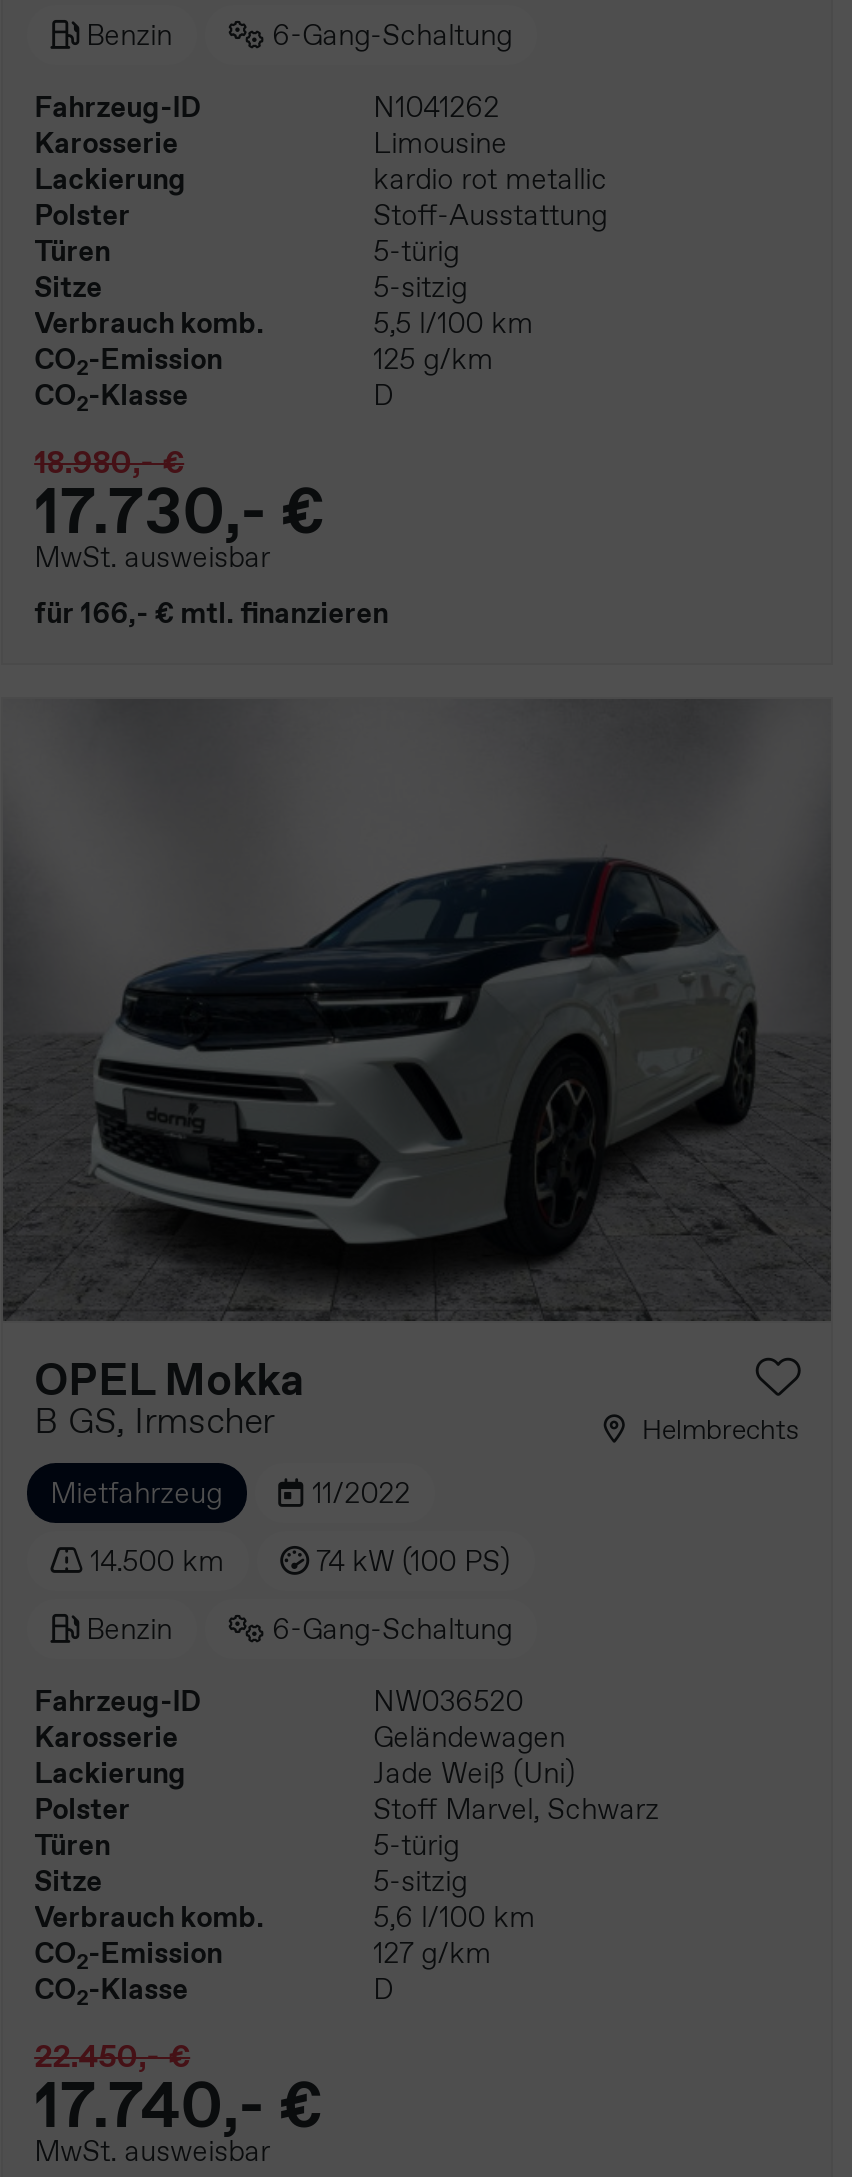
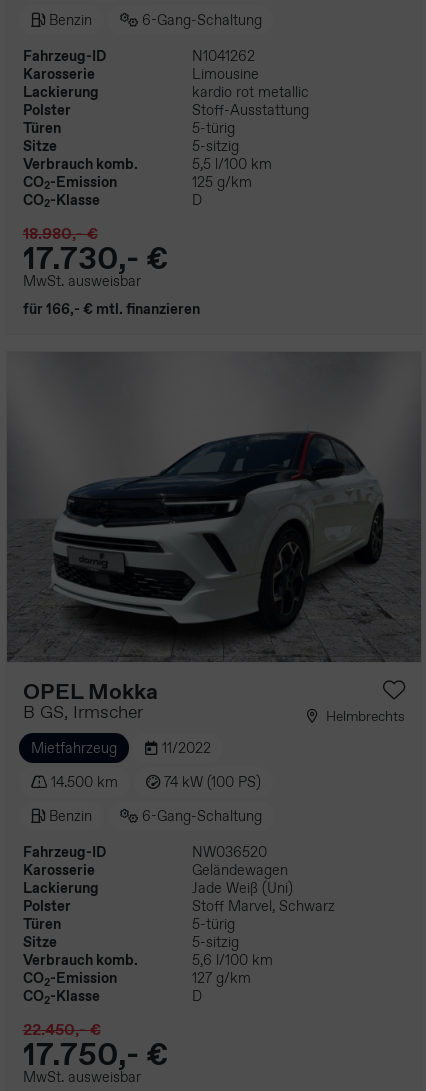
[34,2060,324,2146] 17.740,- € -> [23,1032,169,1075] 17.750,- €

